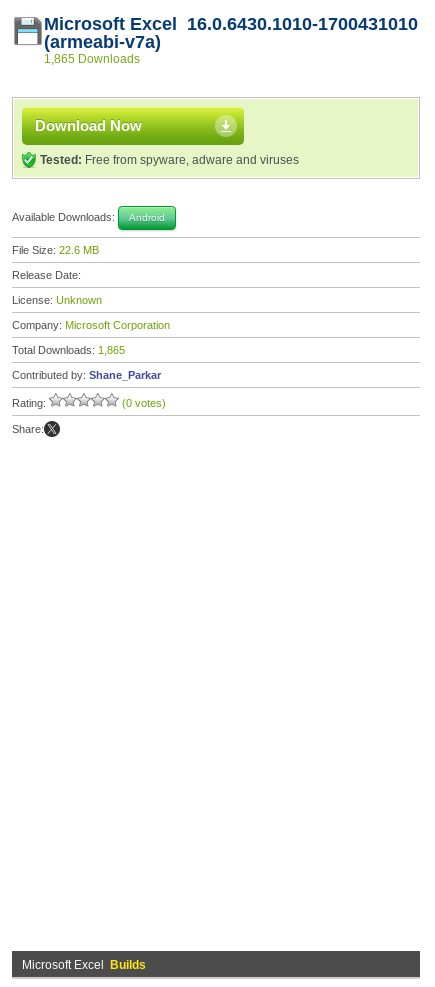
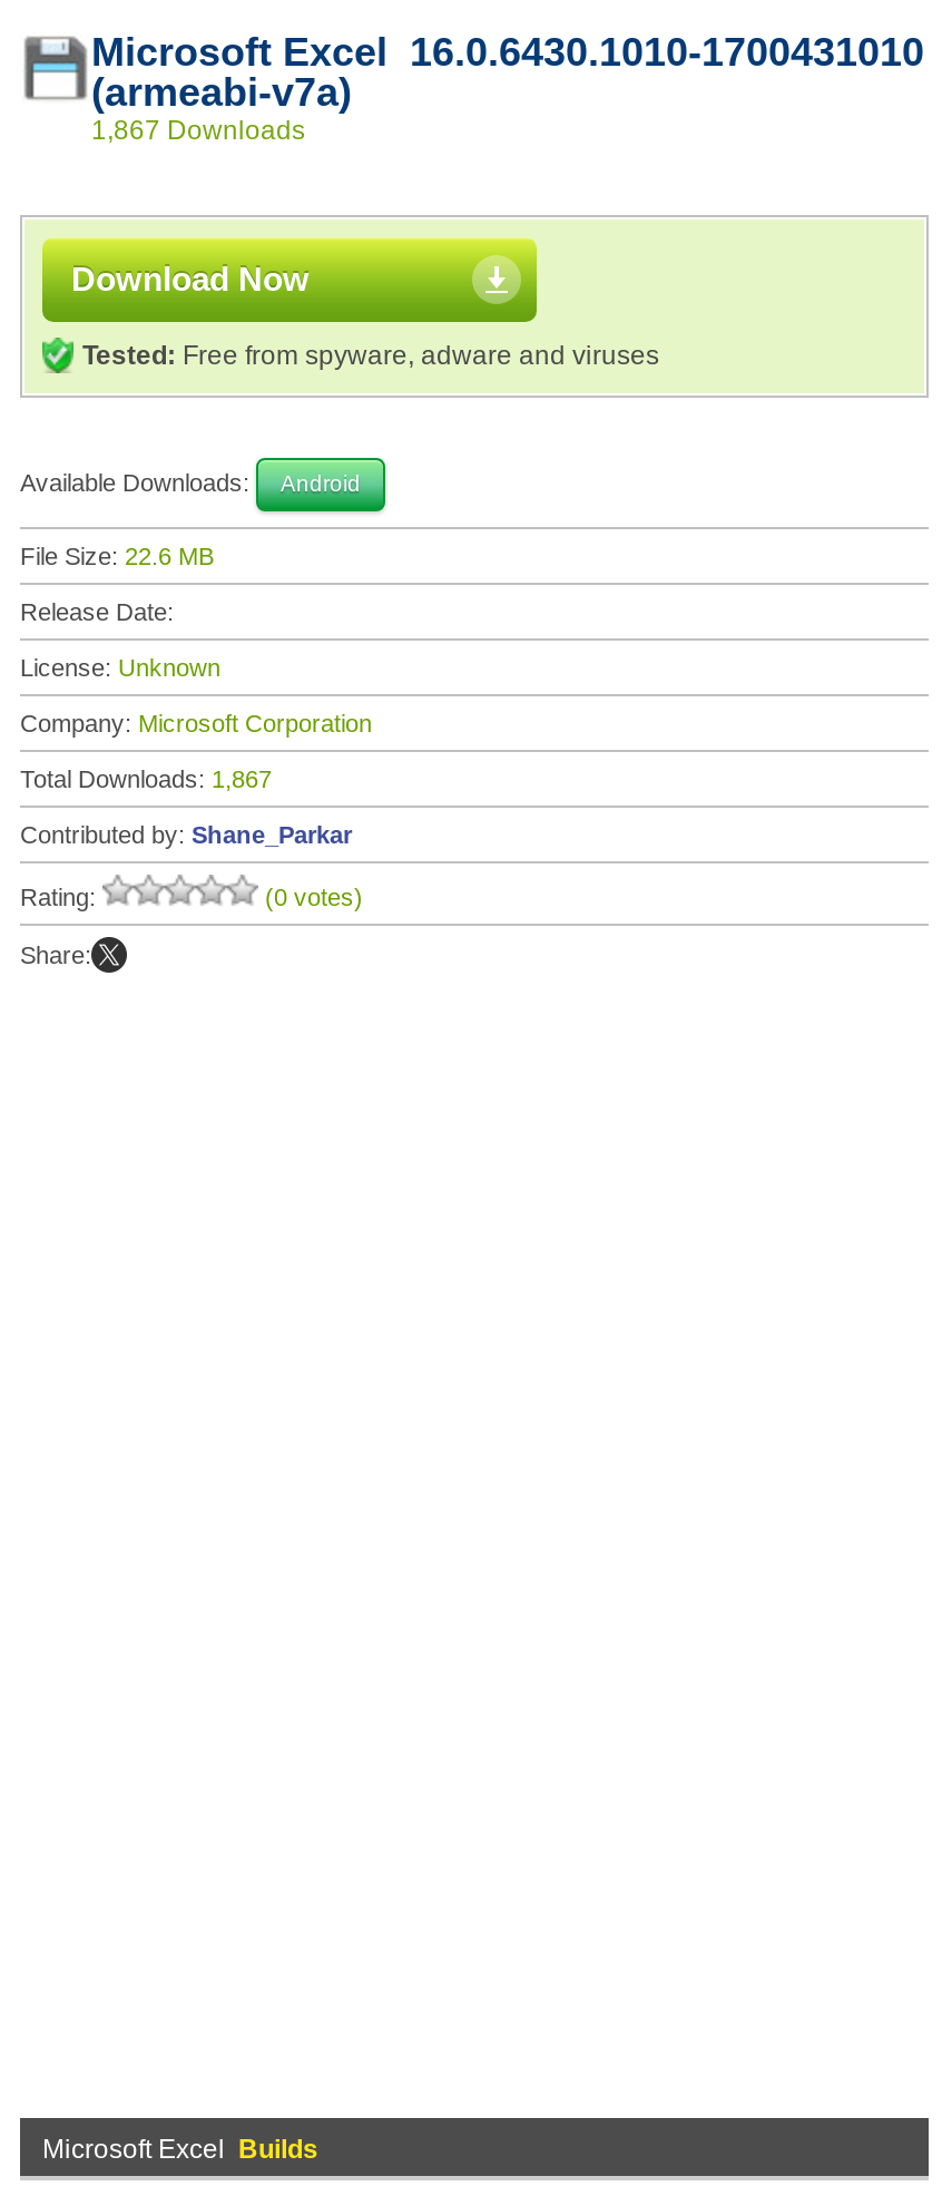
[44,52,140,66] 1,865 Downloads -> [91,115,305,146] 1,867 Downloads
[12,344,125,356] Total Downloads: 1,865 -> [20,765,272,792] Total Downloads: 1,867

